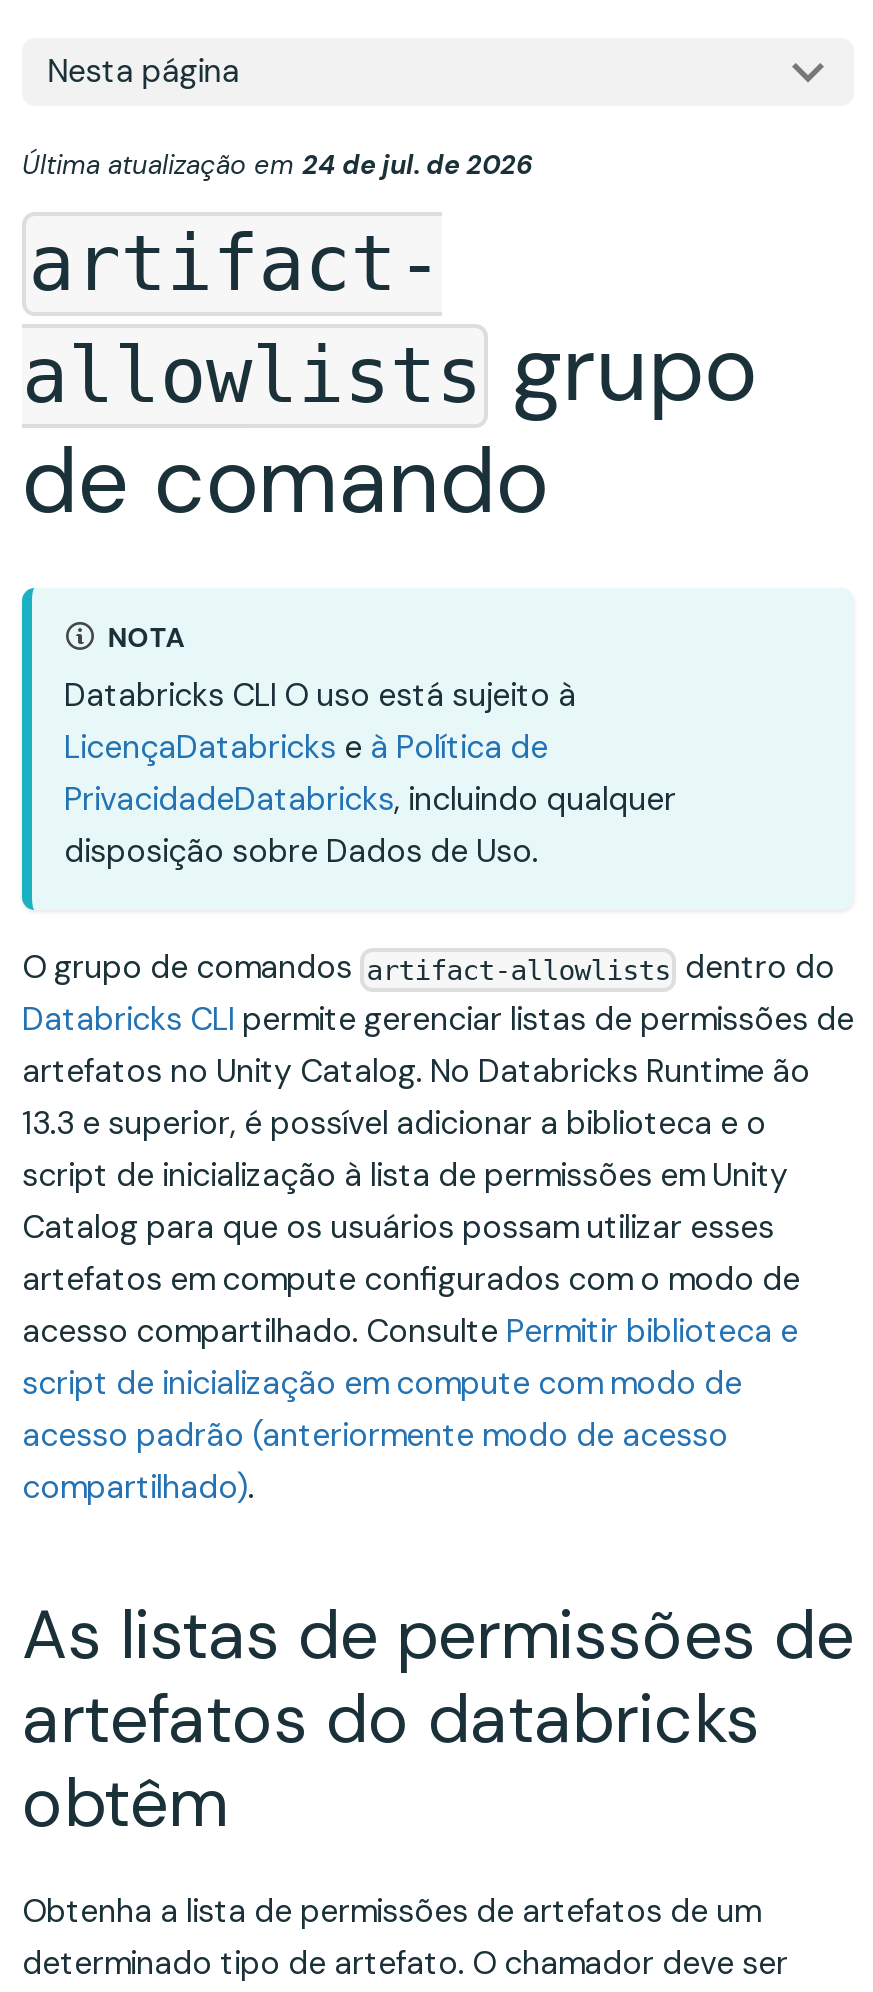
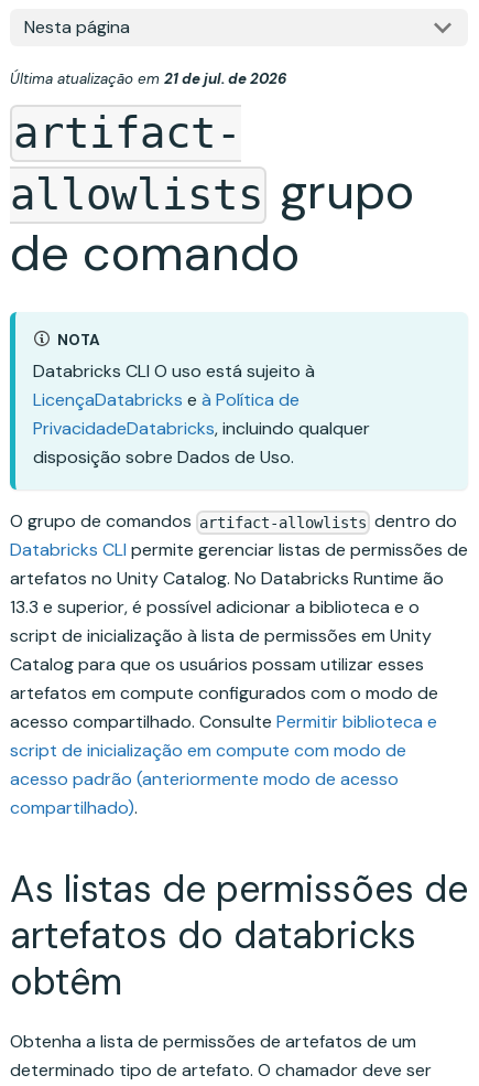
[22,148,532,182] Última atualização em 24 de jul. de 2026 -> [10,69,286,88] Última atualização em 21 de jul. de 2026

